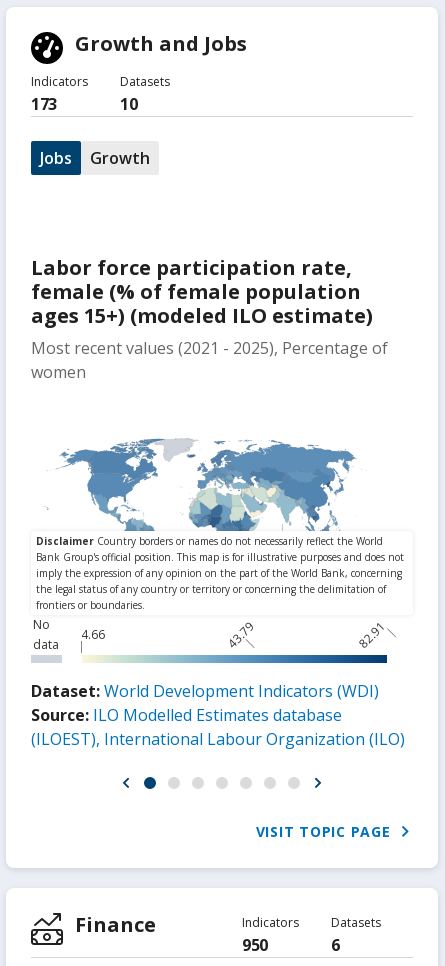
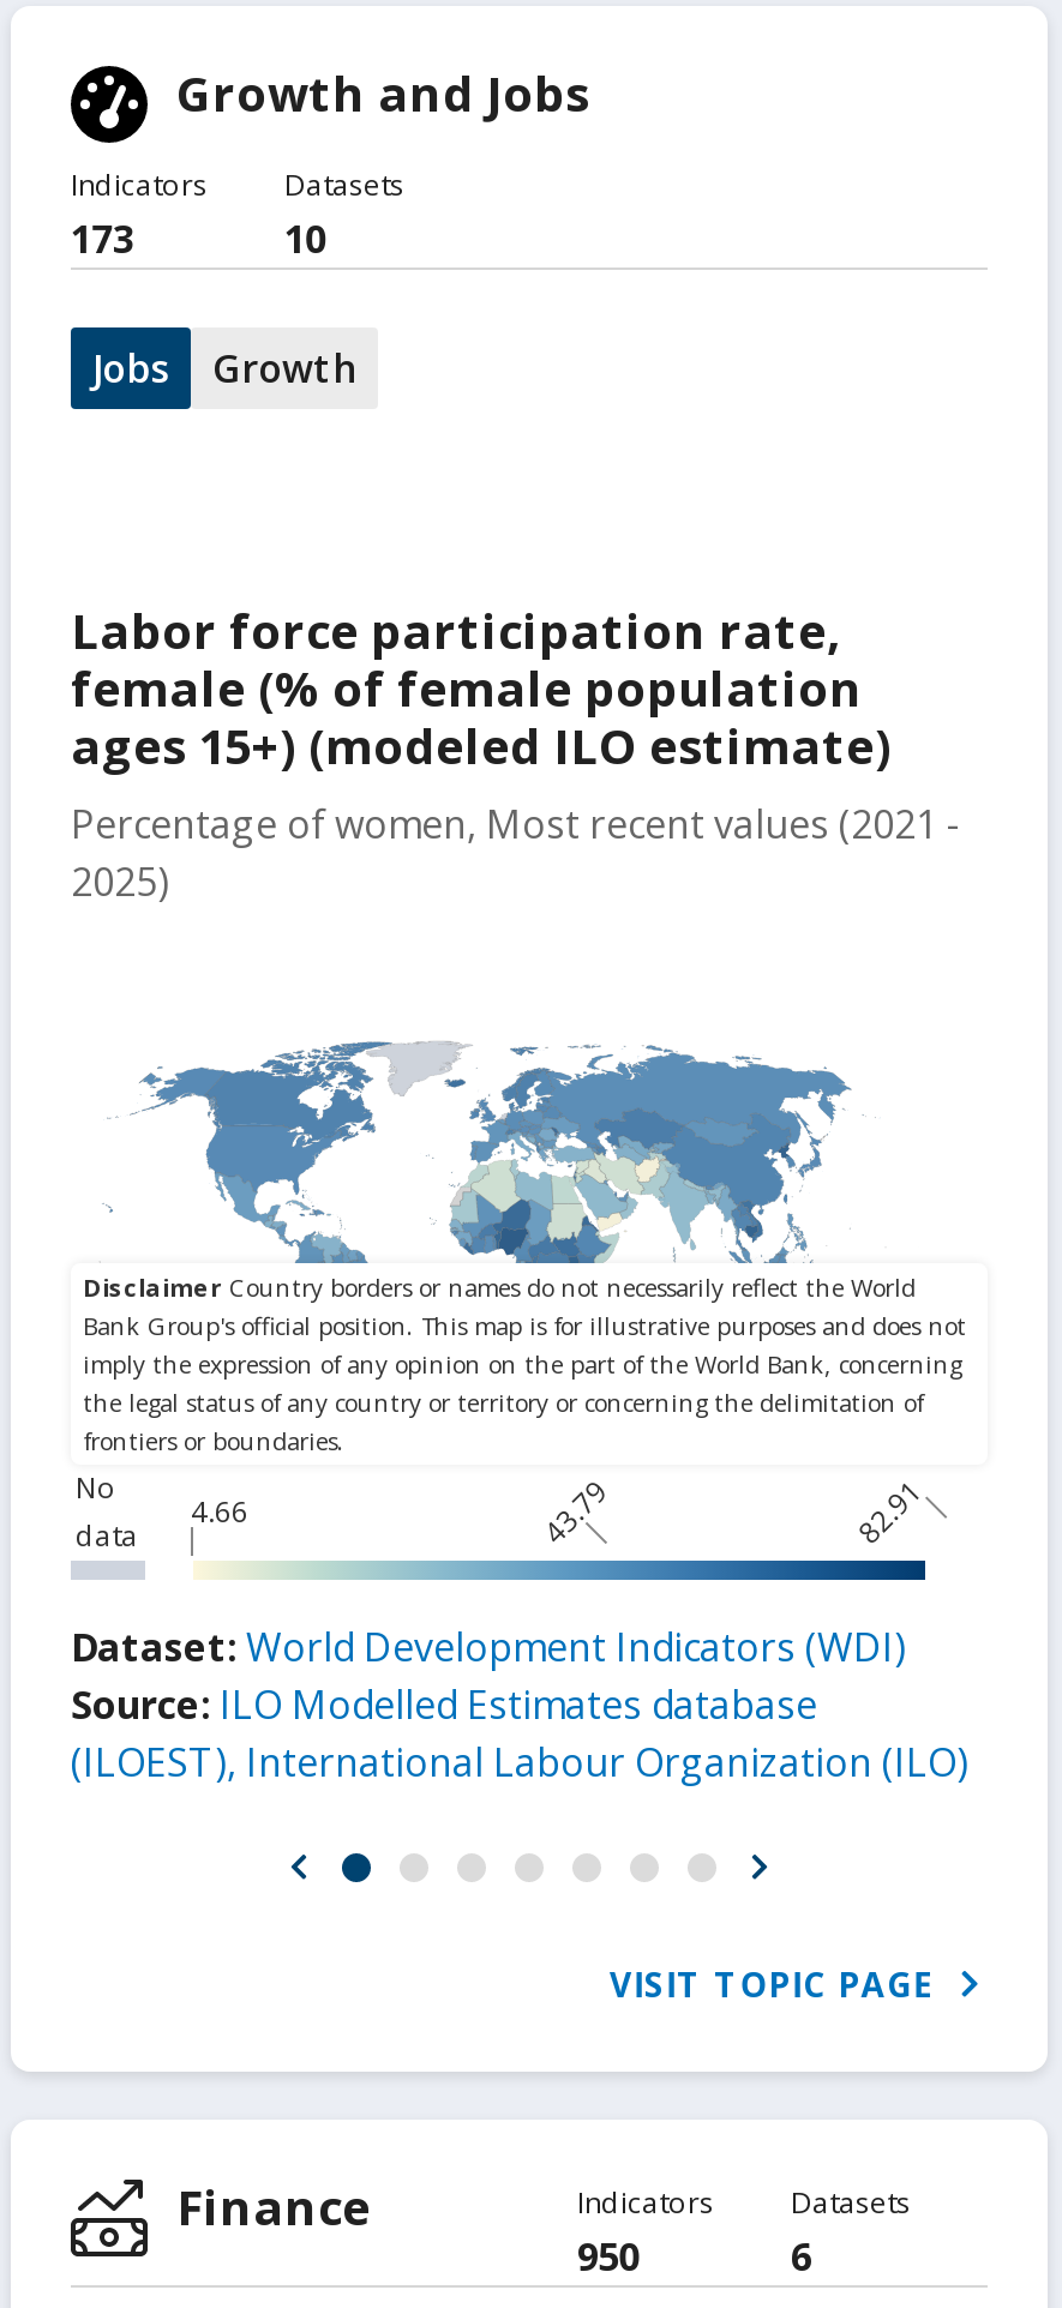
[31,337,388,383] Most recent values (2021 - 2025), Percentage of | women -> [71,798,961,908] Percentage of women, Most recent values (2021 - | 2025)

